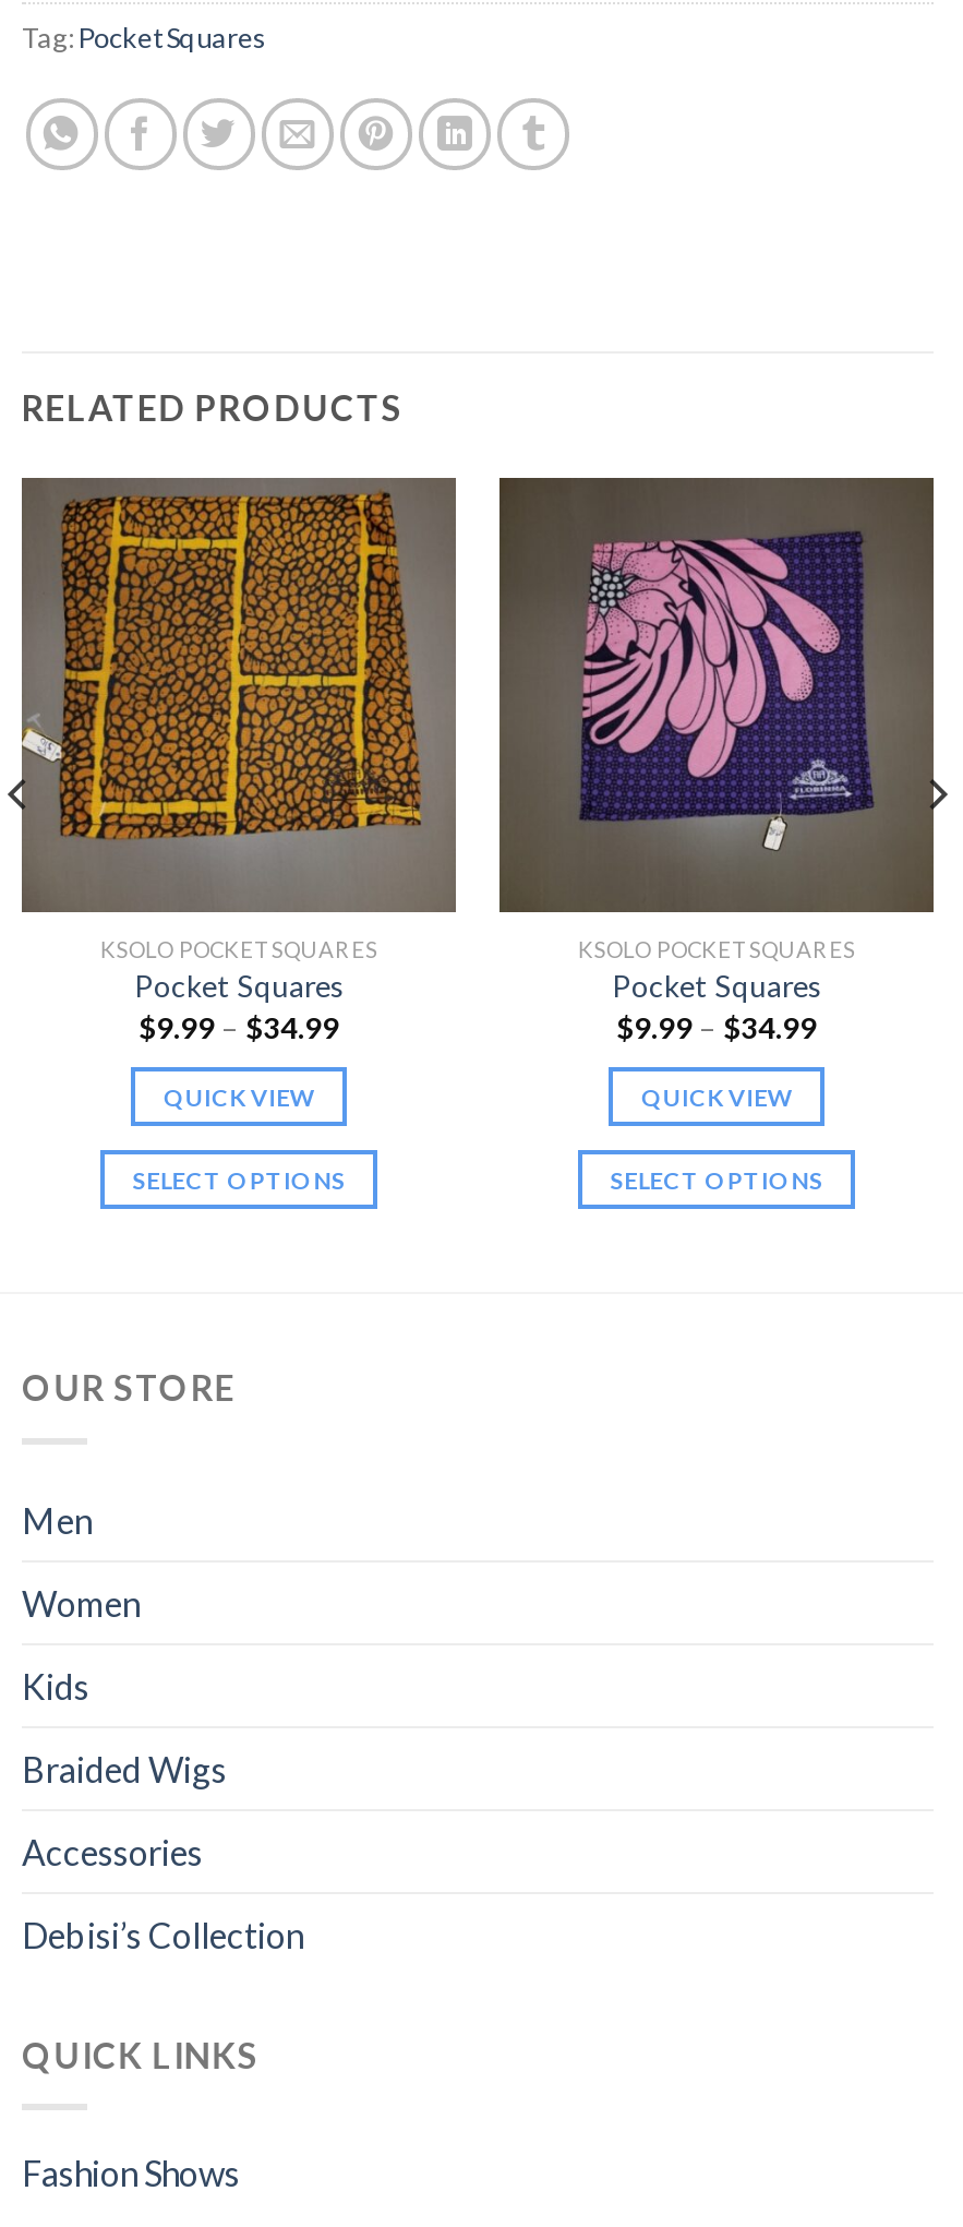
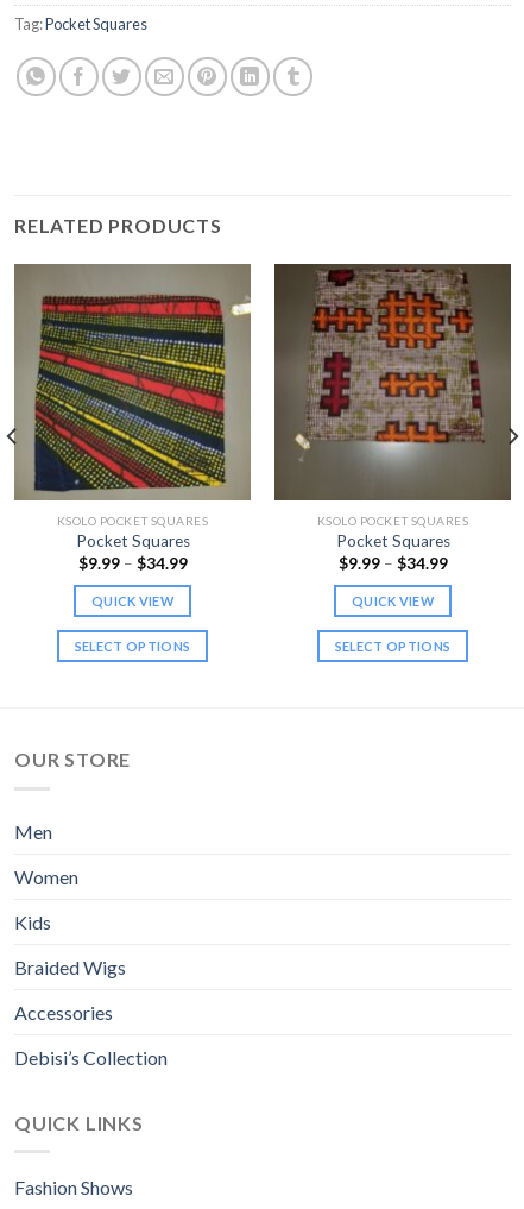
[24,482,458,910] [image] -> [14,267,251,500] [image]
[539,489,879,849] [image] -> [295,269,484,466] [image]

